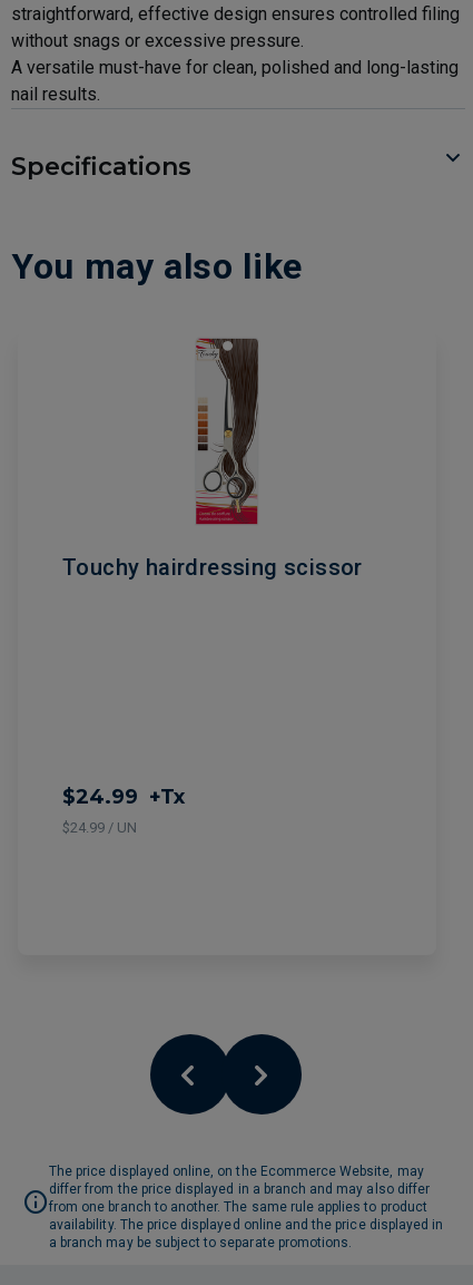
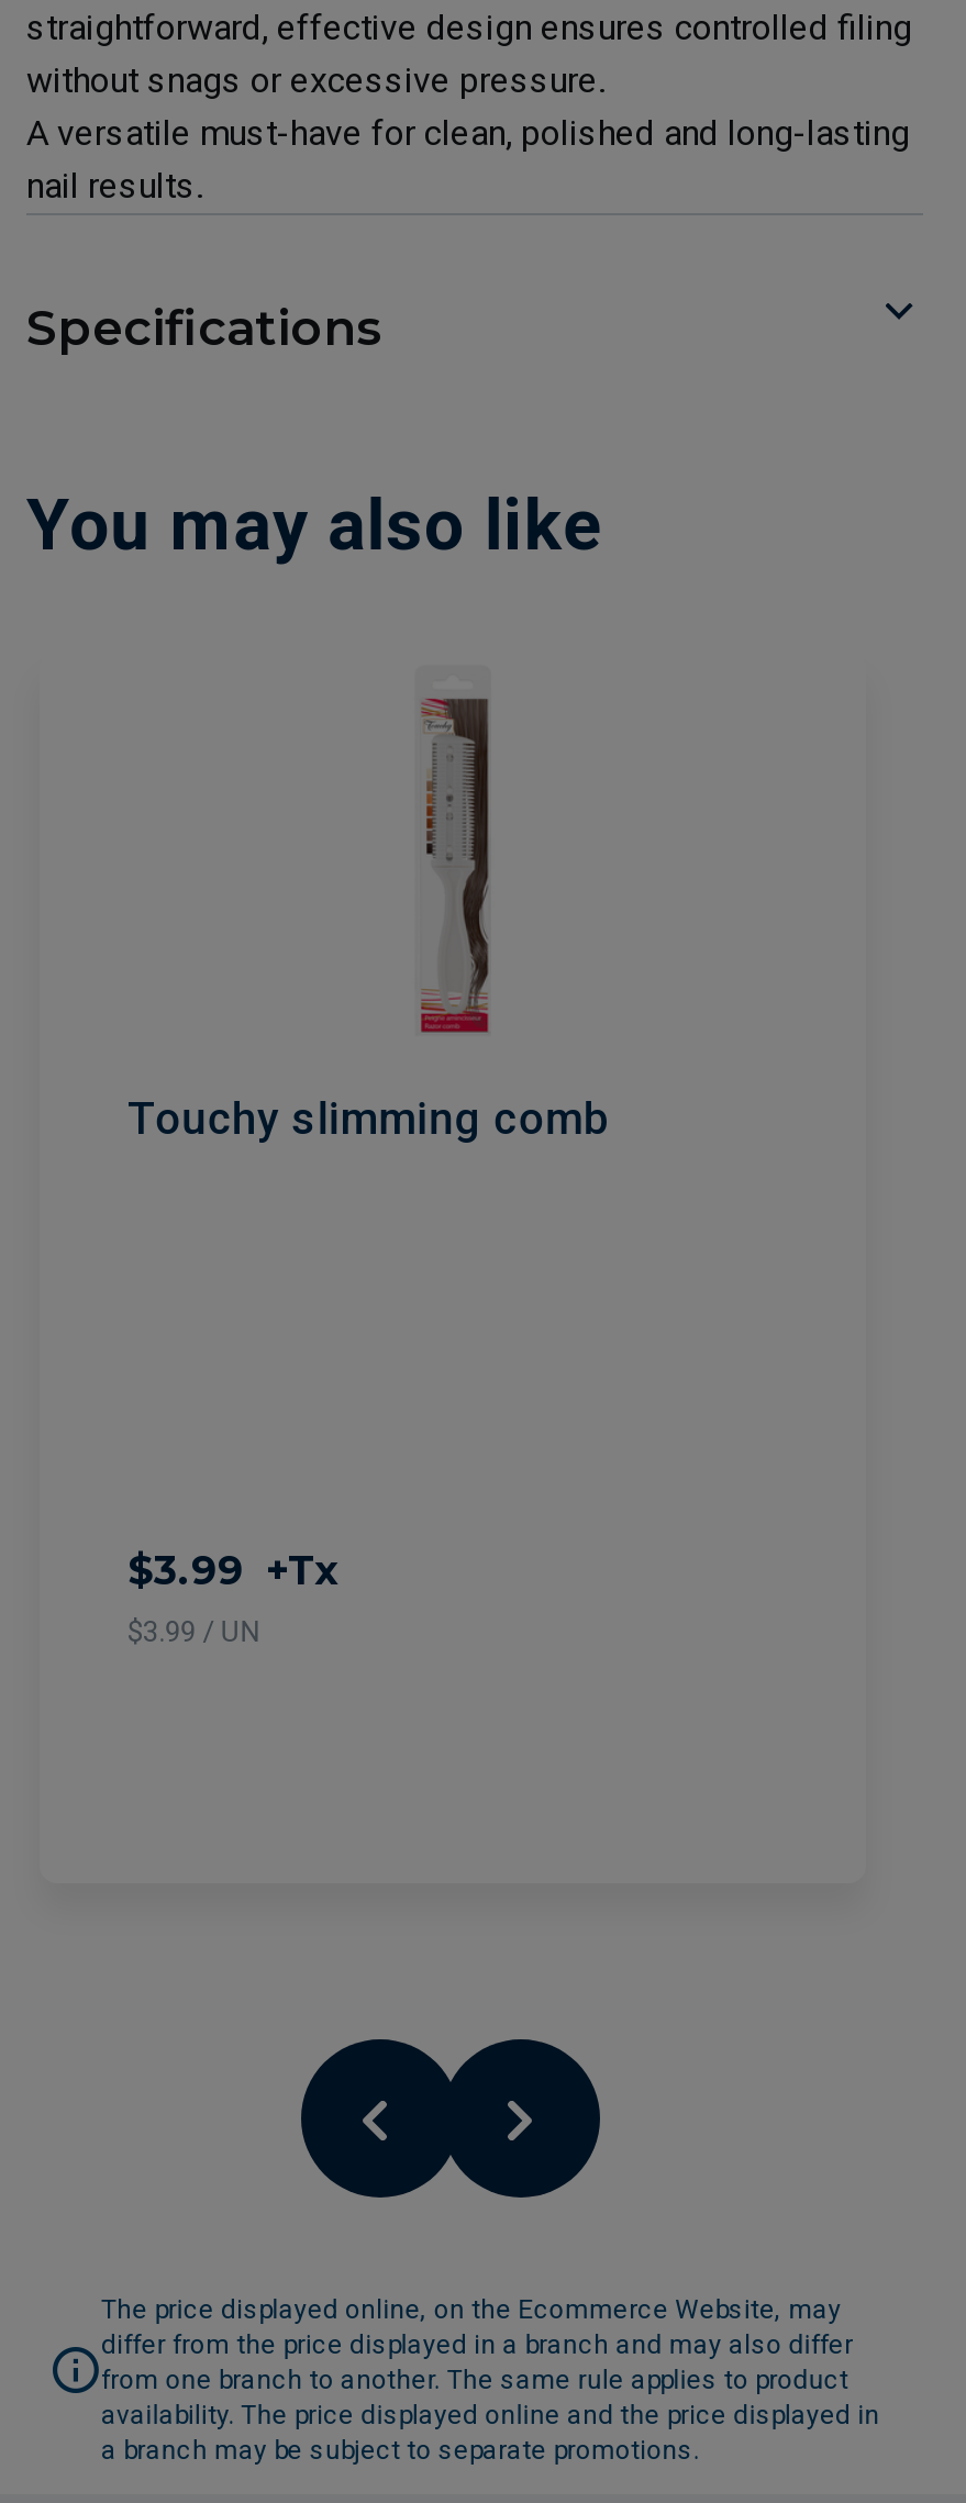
[62,337,363,581] [image] | Touchy hairdressing scissor -> [127,666,609,1145] [image] | Touchy slimming comb
[62,784,185,809] $24.99 +Tx -> [127,1547,336,1595] $3.99 +Tx
[62,819,137,836] $24.99 / UN -> [127,1615,260,1648] $3.99 / UN

